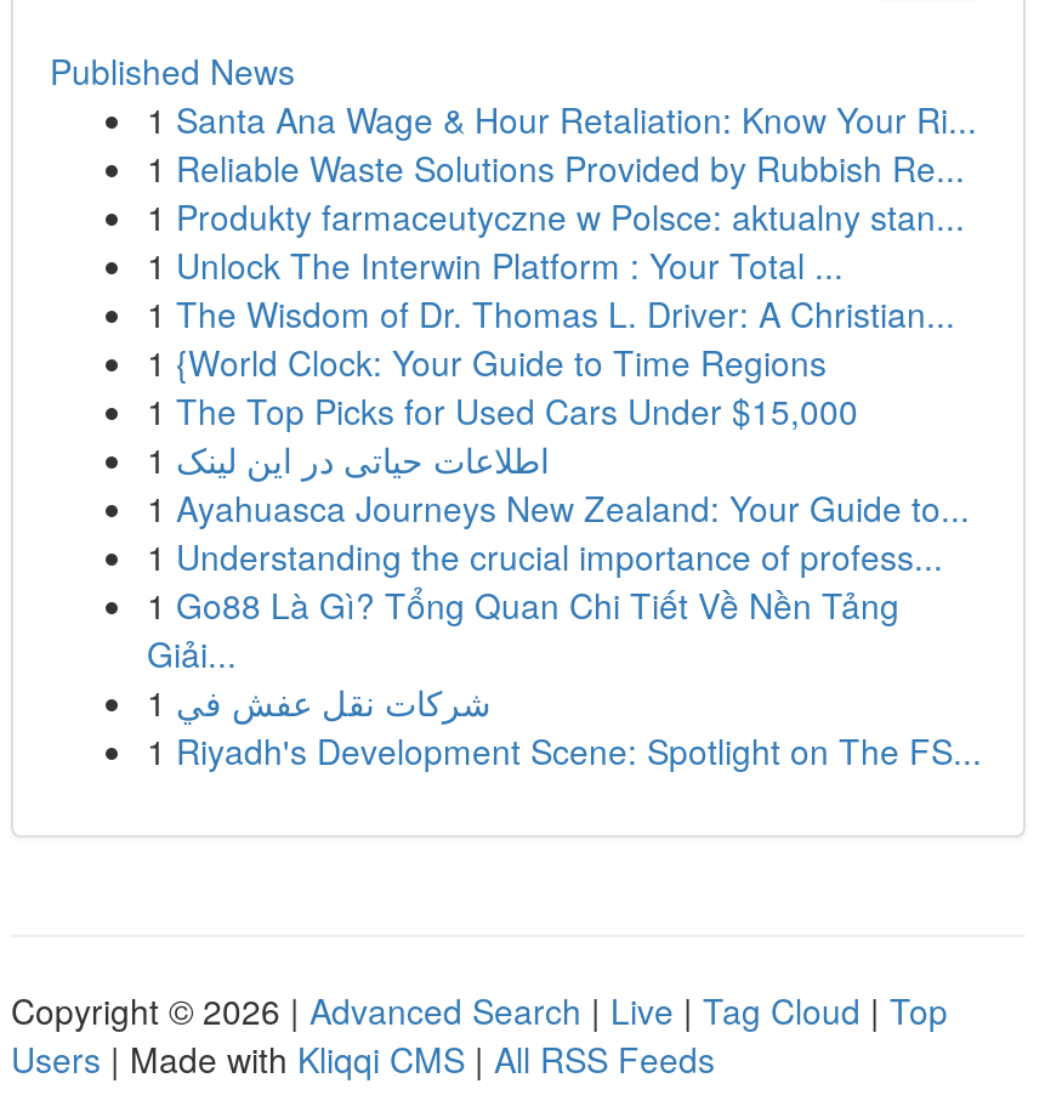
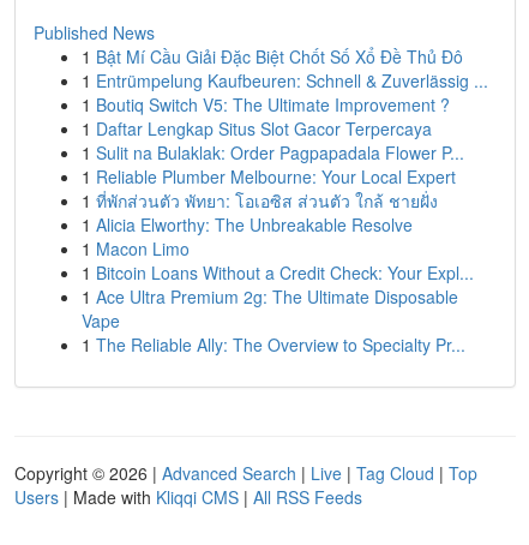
[147,95,982,775] 1 Santa Ana Wage & Hour Retaliation: Know Your Ri... | 1 Reliable Waste Solutions Provided by Rubbish Re... | 1 Produkty farmaceutyczne w Polsce: aktualny stan... | 1 Unlock The Interwin Platform : Your Total ... | 1 The Wisdom of Dr. Thomas L. Driver: A Christian... | 1 {World Clock: Your Guide to Time Regions | 1 The Top Picks for Used Cars Under $15,000 | 1 اطلاعات حیاتی در این لینک | 1 Ayahuasca Journeys New Zealand: Your Guide to... | 1 Understanding the crucial importance of profess... | 1 Go88 Là Gì? Tổng Quan Chi Tiết Về Nền Tảng | Giải... | 1 شركات نقل عفش في | 1 Riyadh's Development Scene: Spotlight on The FS... -> [82,44,488,357] 1 Bật Mí Cầu Giải Đặc Biệt Chốt Số Xổ Đề Thủ Đô | 1 Entrümpelung Kaufbeuren: Schnell & Zuverlässig ... | 1 Boutiq Switch V5: The Ultimate Improvement ? | 1 Daftar Lengkap Situs Slot Gacor Terpercaya | 1 Sulit na Bulaklak: Order Pagpapadala Flower P... | 1 Reliable Plumber Melbourne: Your Local Expert | 1 ที่พักส่วนตัว พัทยา: โอเอซิส ส่วนตัว ใกล้ ชายฝั่ง | 1 Alicia Elworthy: The Unbreakable Resolve | 1 Macon Limo | 1 Bitcoin Loans Without a Credit Check: Your Expl... | 1 Ace Ultra Premium 2g: The Ultimate Disposable | Vape | 1 The Reliable Ally: The Overview to Specialty Pr...

